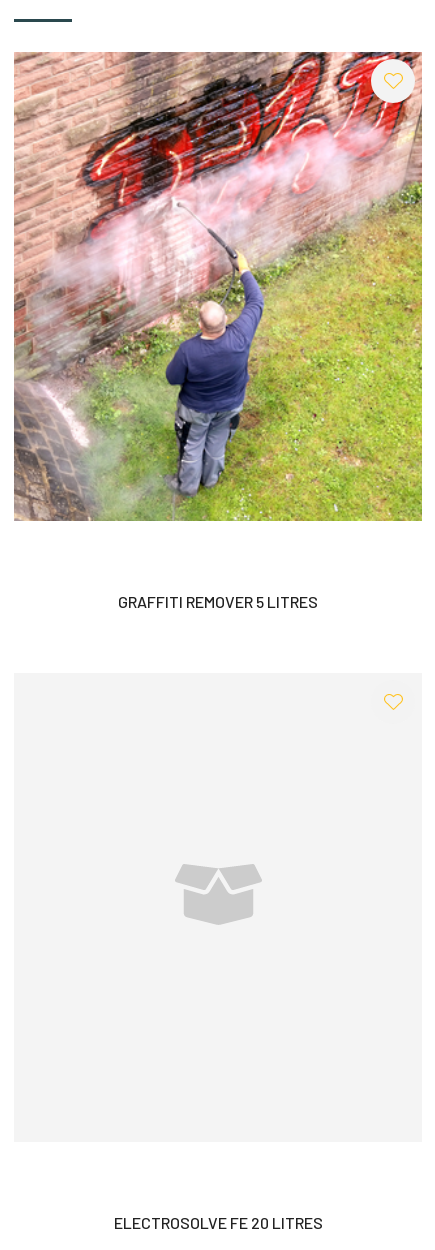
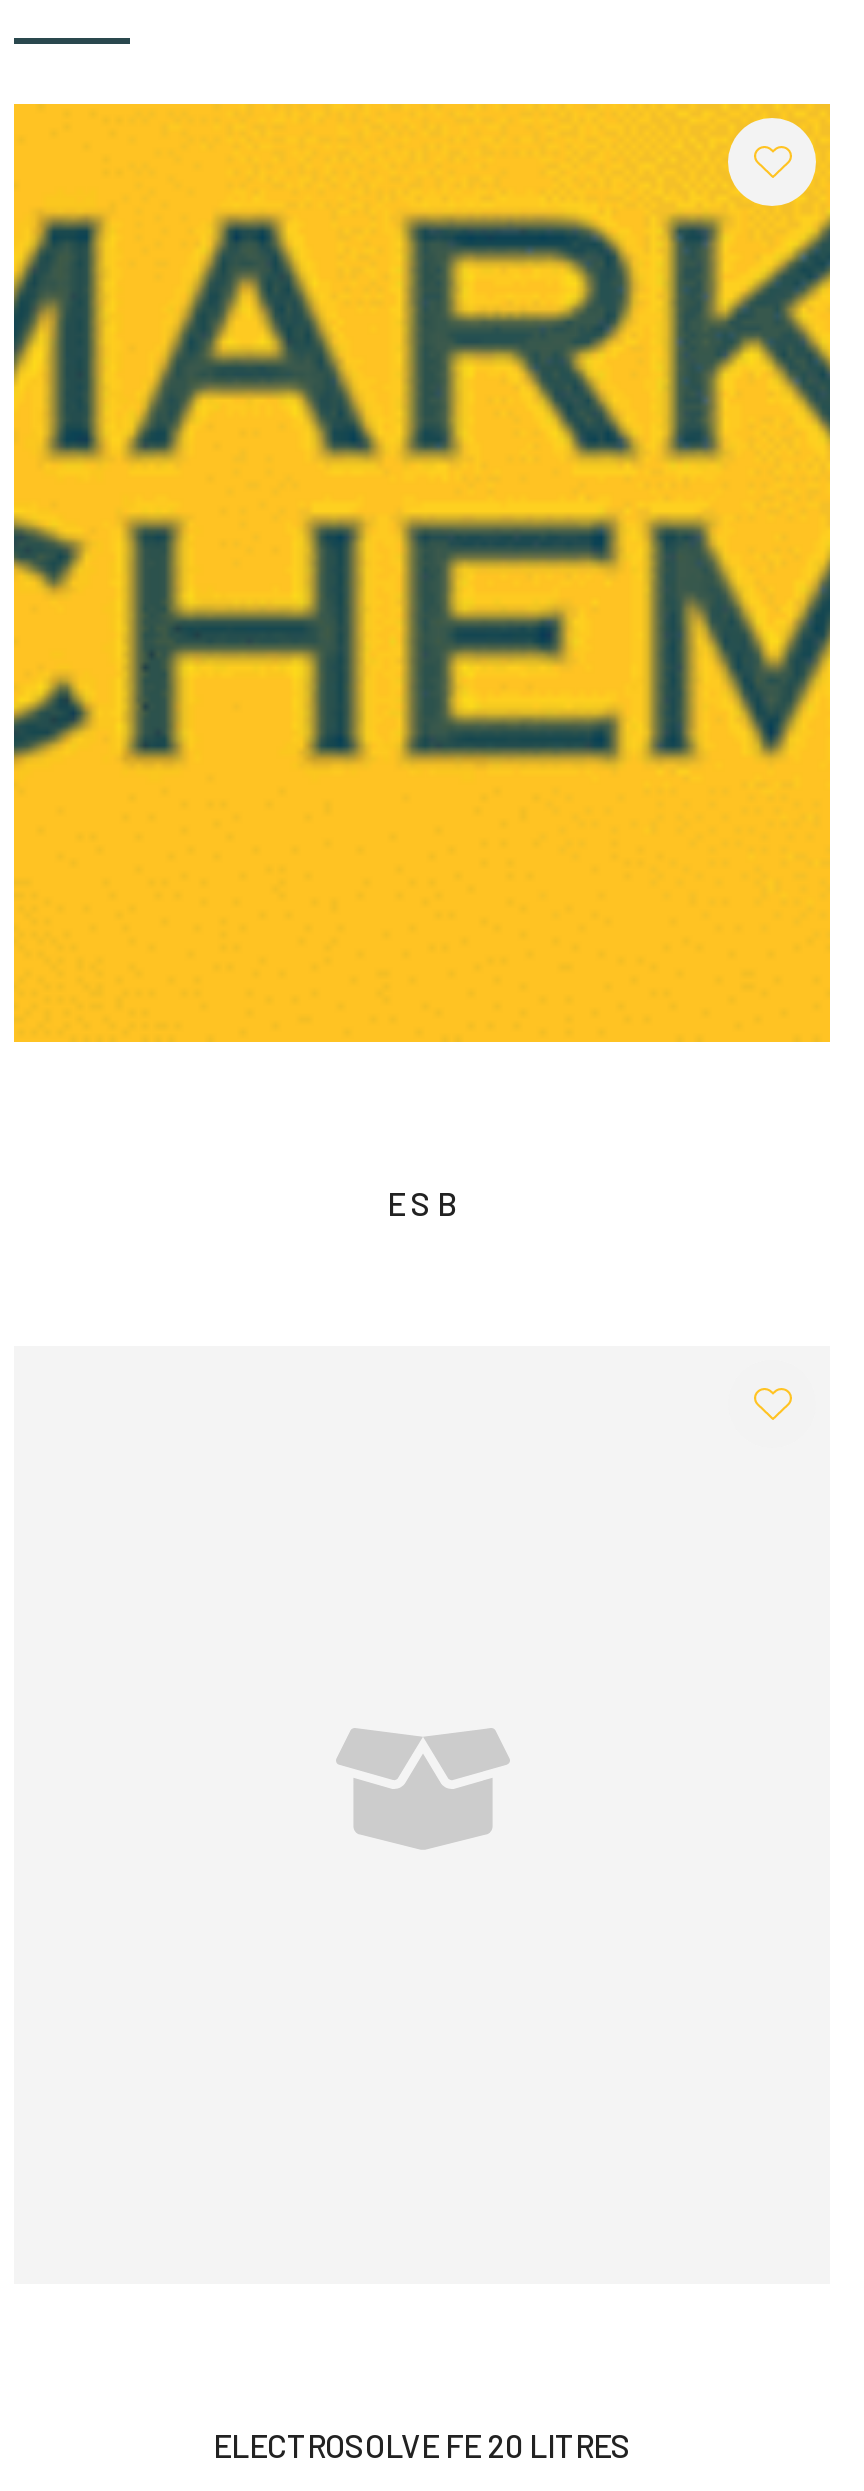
[13,51,423,522] [image] -> [12,102,832,1044] [image]
[118,592,318,611] GRAFFITI REMOVER 5 LITRES -> [387,1184,457,1222] E S B

